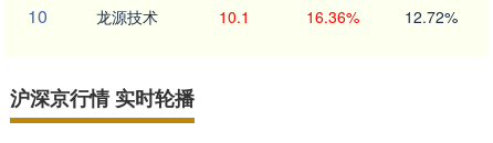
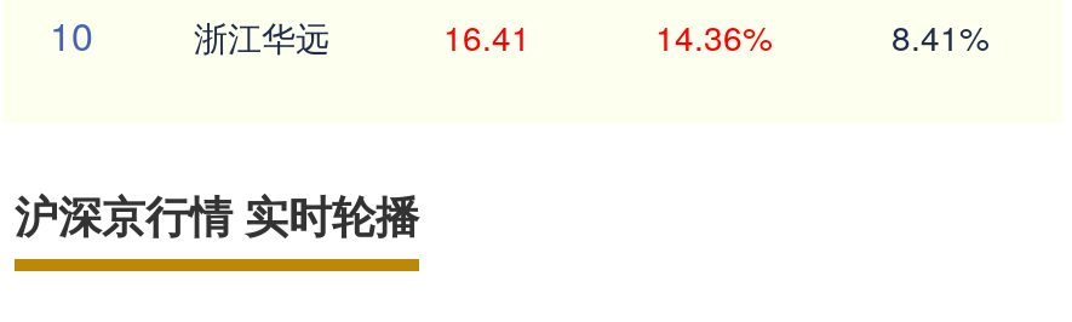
[96,5,457,28] 龙源技术 | 10.1 | 16.36% | 12.72% -> [194,12,988,61] 浙江华远 | 16.41 | 14.36% | 8.41%

